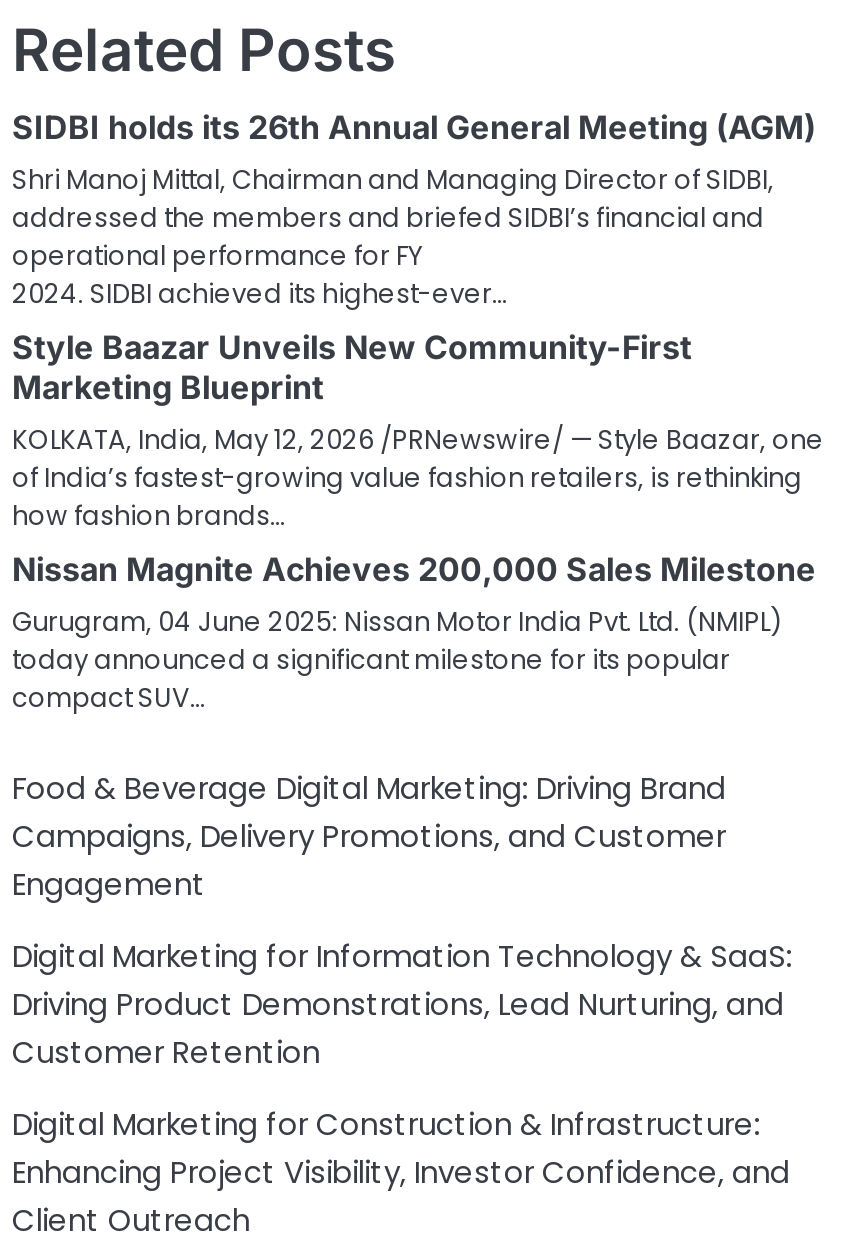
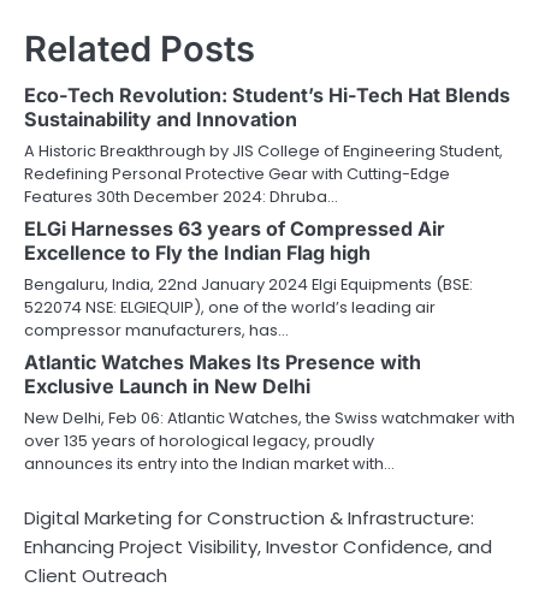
[12,107,824,1073] SIDBI holds its 26th Annual General Meeting (AGM) | Shri Manoj Mittal, Chairman and Managing Director of SIDBI, | addressed the members and briefed SIDBI’s financial and | operational performance for FY | 2024. SIDBI achieved its highest-ever… | Style Baazar Unveils New Community-First | Marketing Blueprint | KOLKATA, India, May 12, 2026 /PRNewswire/ — Style Baazar, one | of India’s fastest-growing value fashion retailers, is rethinking | how fashion brands… | Nissan Magnite Achieves 200,000 Sales Milestone | Gurugram, 04 June 2025: Nissan Motor India Pvt. Ltd. (NMIPL) | today announced a significant milestone for its popular | compact SUV… | Food & Beverage Digital Marketing: Driving Brand | Campaigns, Delivery Promotions, and Customer | Engagement | Digital Marketing for Information Technology & SaaS: | Driving Product Demonstrations, Lead Nurturing, and | Customer Retention -> [24,83,515,475] Eco-Tech Revolution: Student’s Hi-Tech Hat Blends | Sustainability and Innovation | A Historic Breakthrough by JIS College of Engineering Student, | Redefining Personal Protective Gear with Cutting-Edge | Features 30th December 2024: Dhruba… | ELGi Harnesses 63 years of Compressed Air | Excellence to Fly the Indian Flag high | Bengaluru, India, 22nd January 2024 Elgi Equipments (BSE: | 522074 NSE: ELGIEQUIP), one of the world’s leading air | compressor manufacturers, has… | Atlantic Watches Makes Its Presence with | Exclusive Launch in New Delhi | New Delhi, Feb 06: Atlantic Watches, the Swiss watchmaker with | over 135 years of horological legacy, proudly | announces its entry into the Indian market with…

